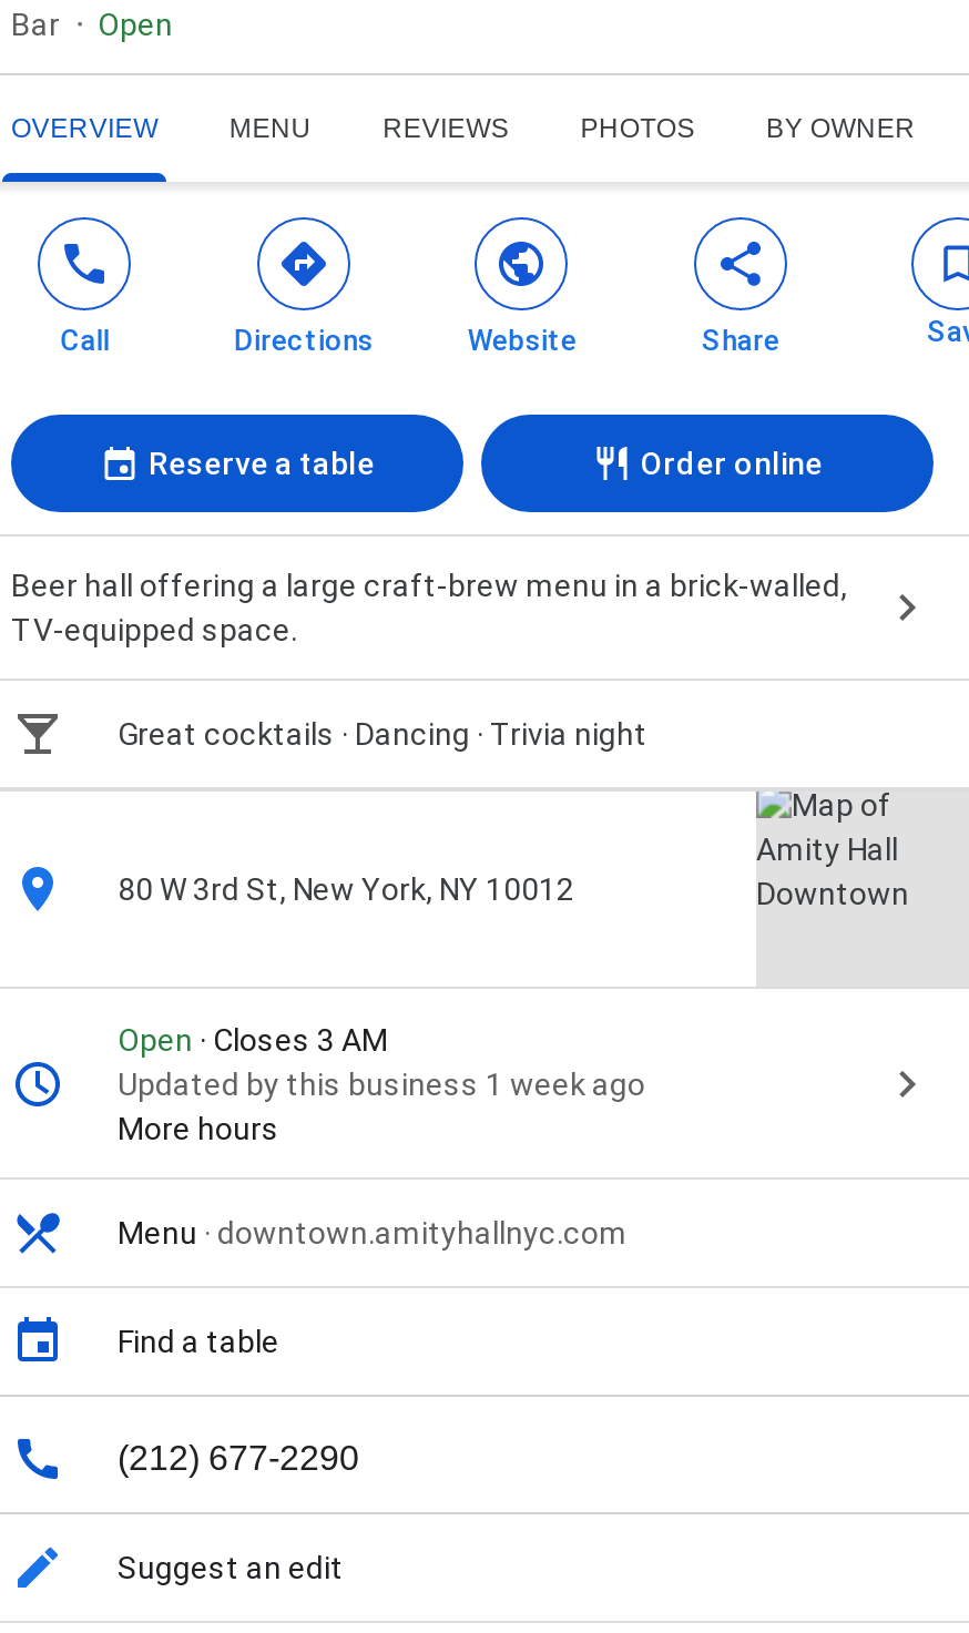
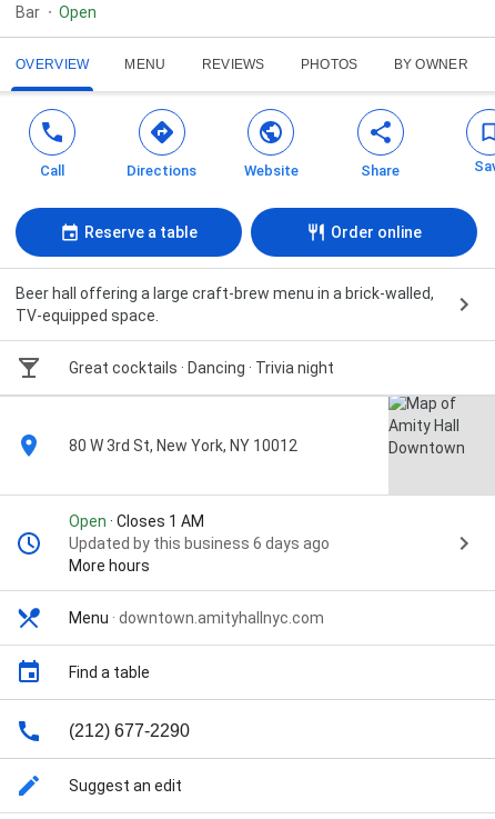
[118,1023,388,1058] Open · Closes 3 AM -> [69,513,204,530] Open · Closes 1 AM
[118,1067,645,1102] Updated by this business 1 week ago -> [69,535,330,553] Updated by this business 6 days ago

